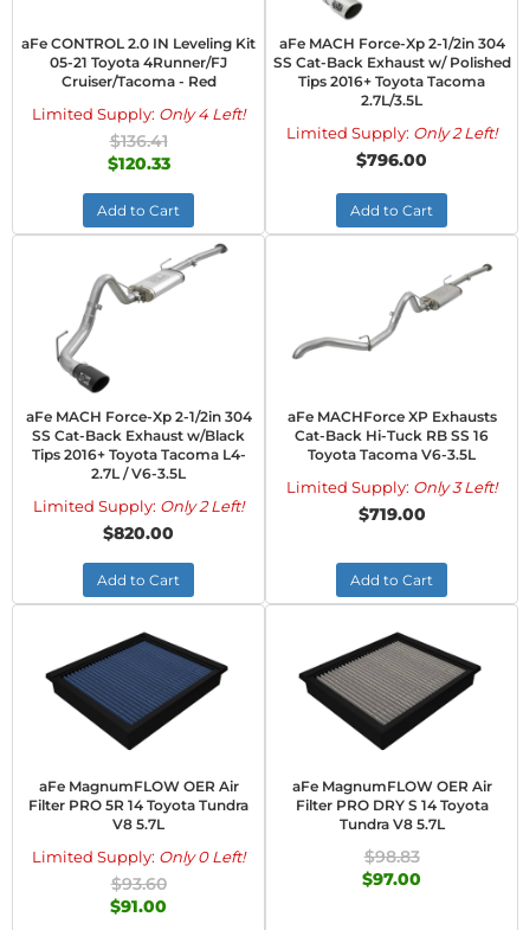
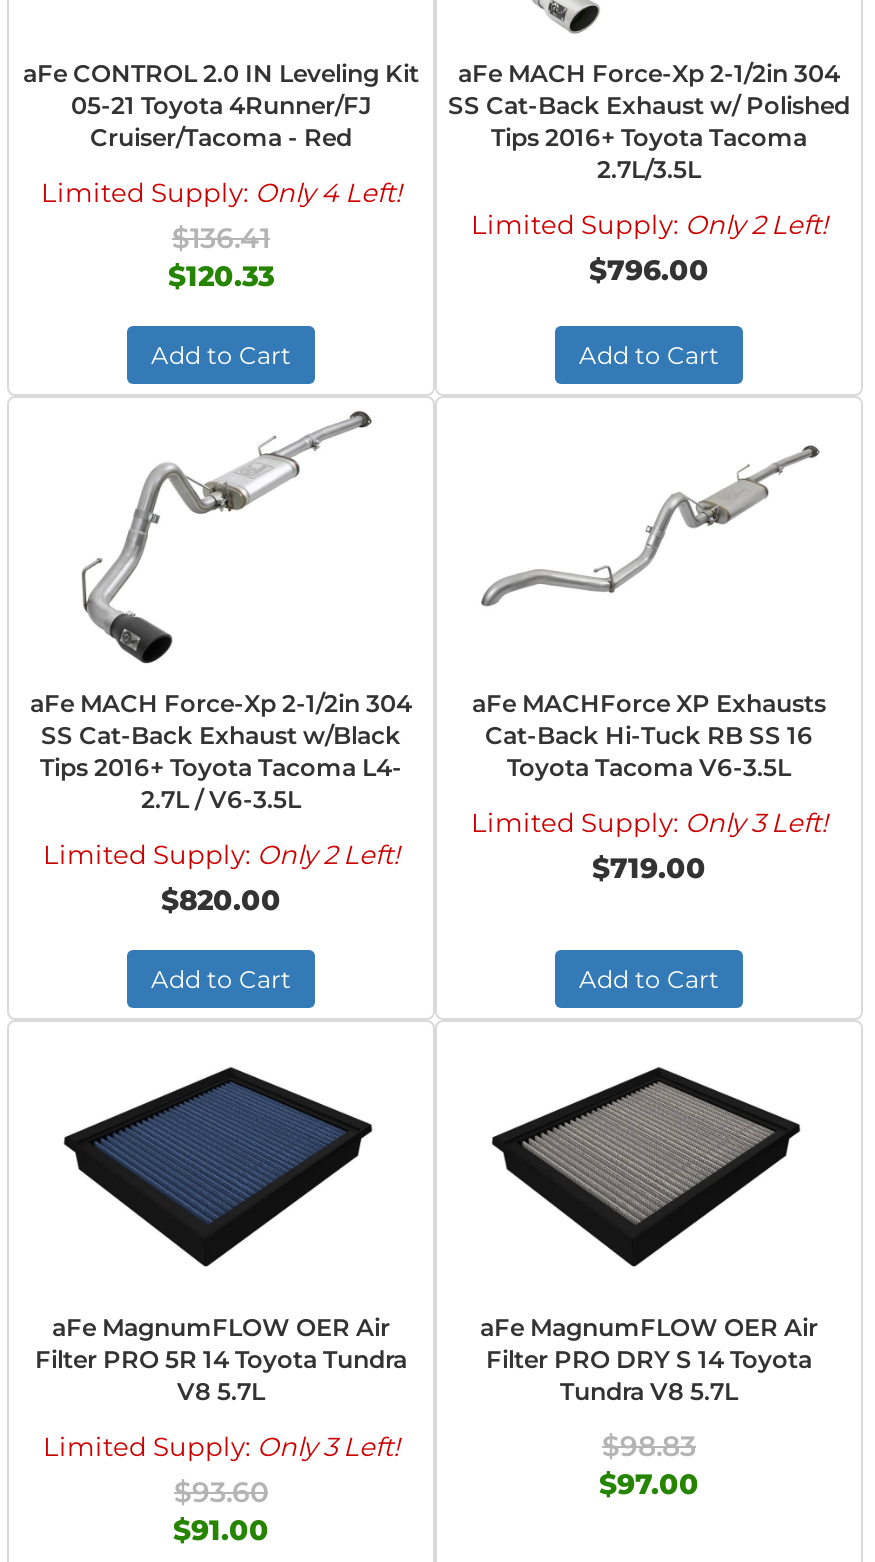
[32,847,245,866] Limited Supply: Only 0 Left! -> [43,1430,399,1462] Limited Supply: Only 3 Left!

